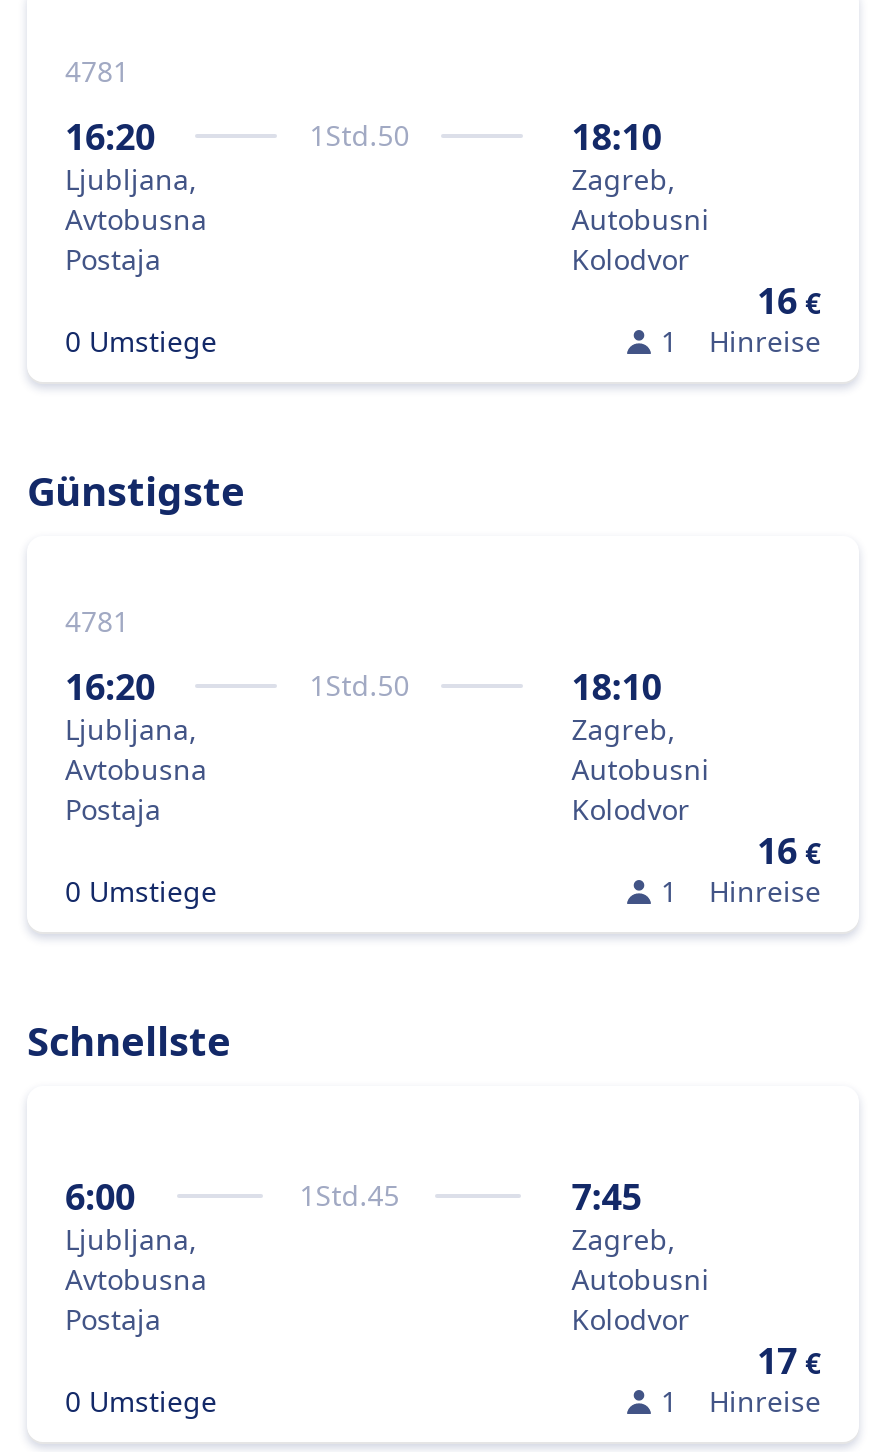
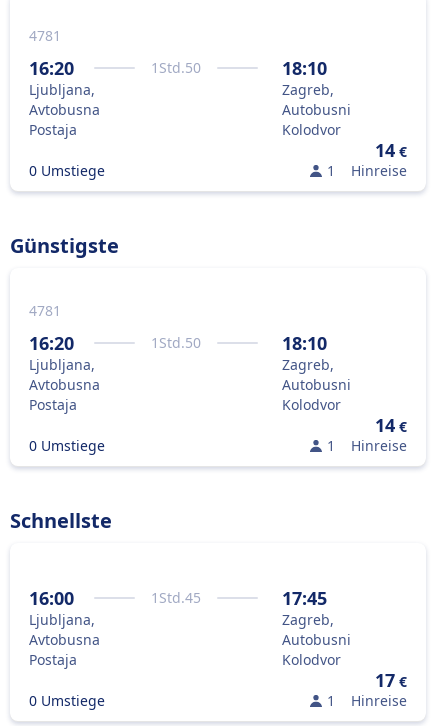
[757,276,821,324] 16 € -> [375,138,407,162] 14 €
[757,826,821,874] 16 € -> [375,413,407,437] 14 €
[65,1172,135,1220] 6:00 -> [29,586,74,610] 16:00
[572,1172,642,1220] 7:45 -> [282,586,327,610] 17:45

